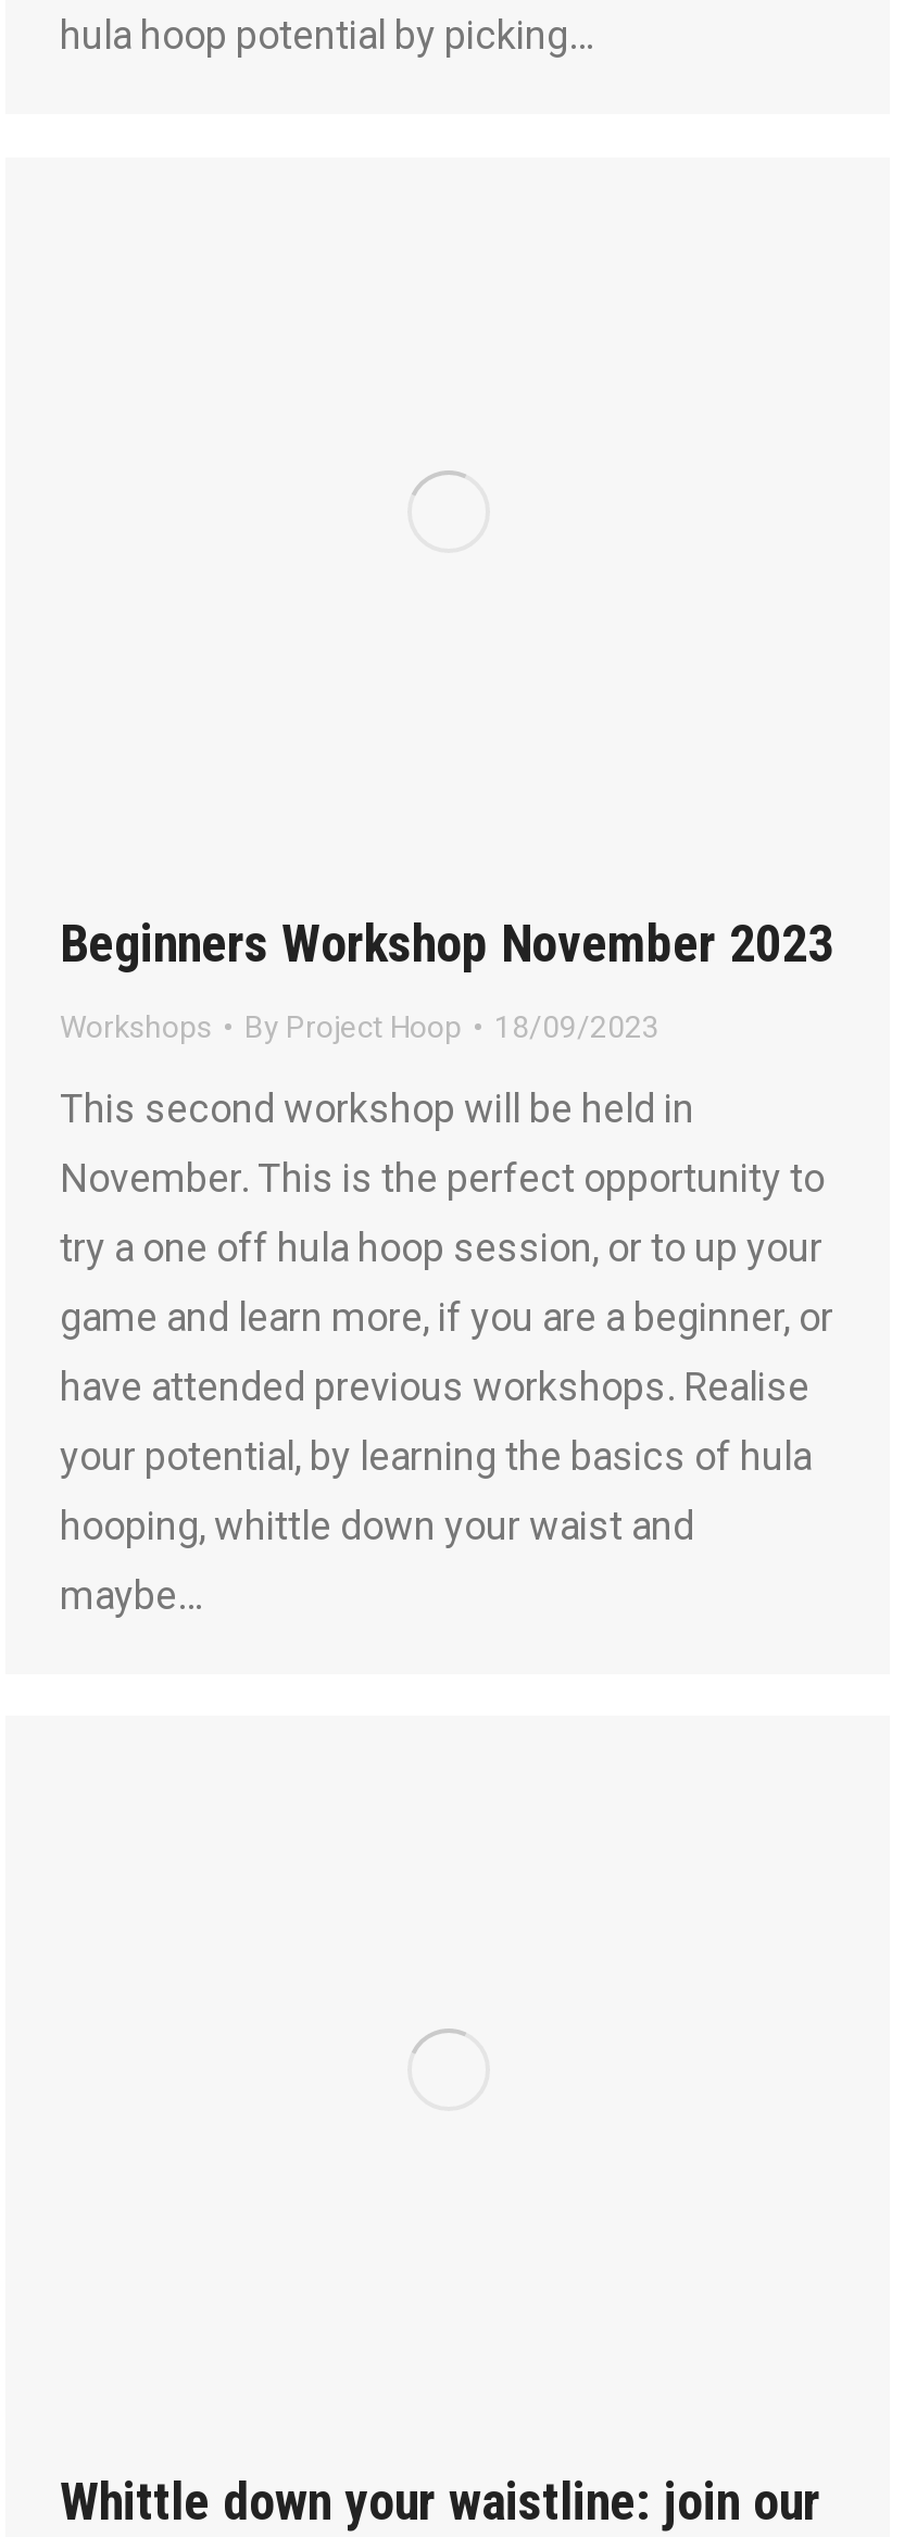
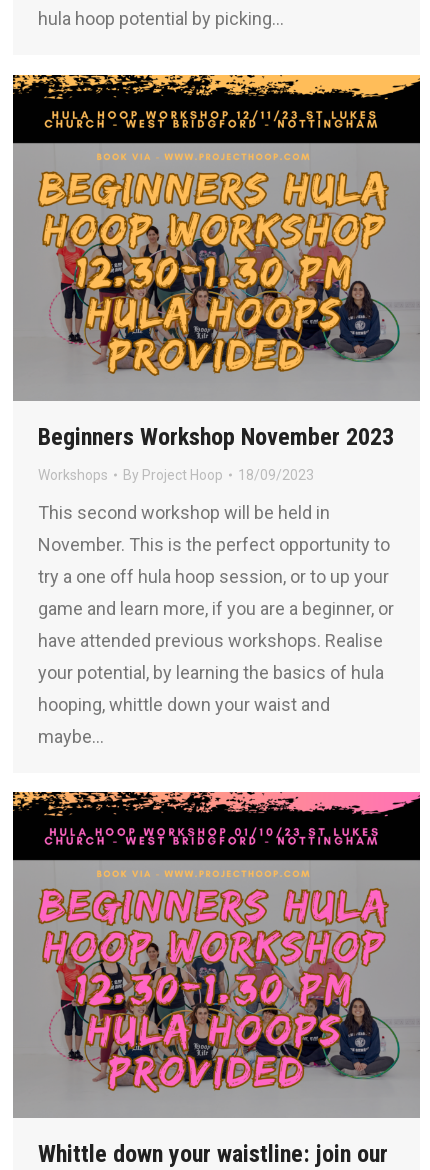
none -> [12,74,421,401] [image]
none -> [12,791,421,1118] [image]

